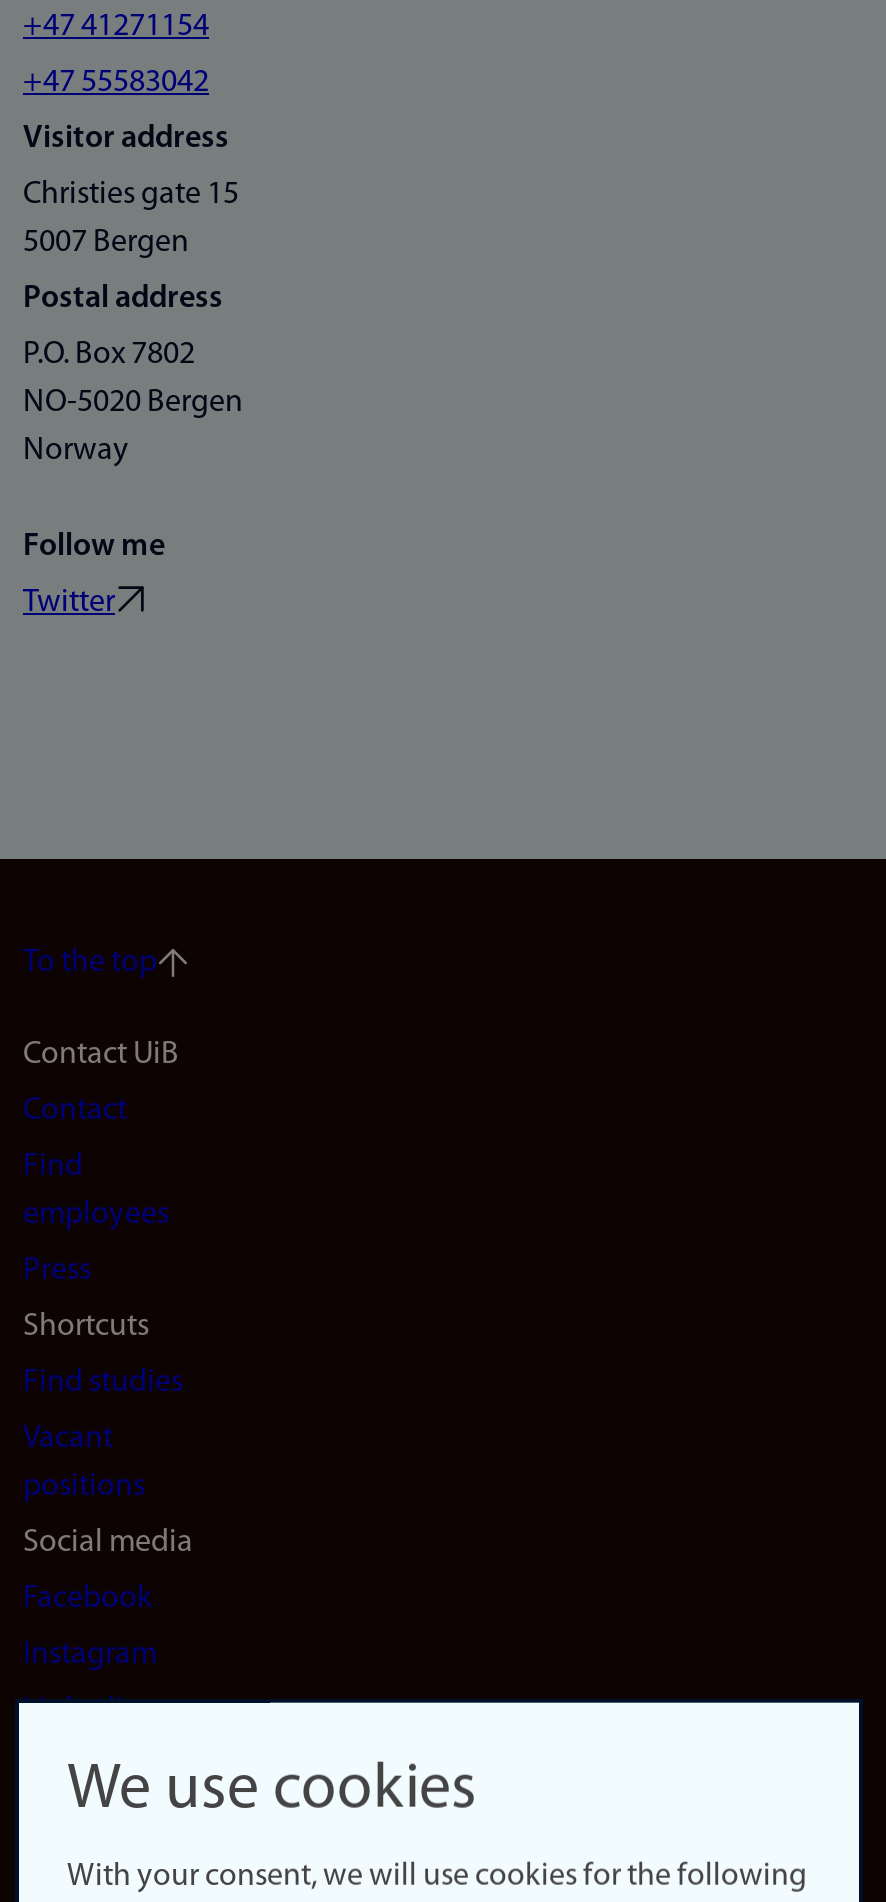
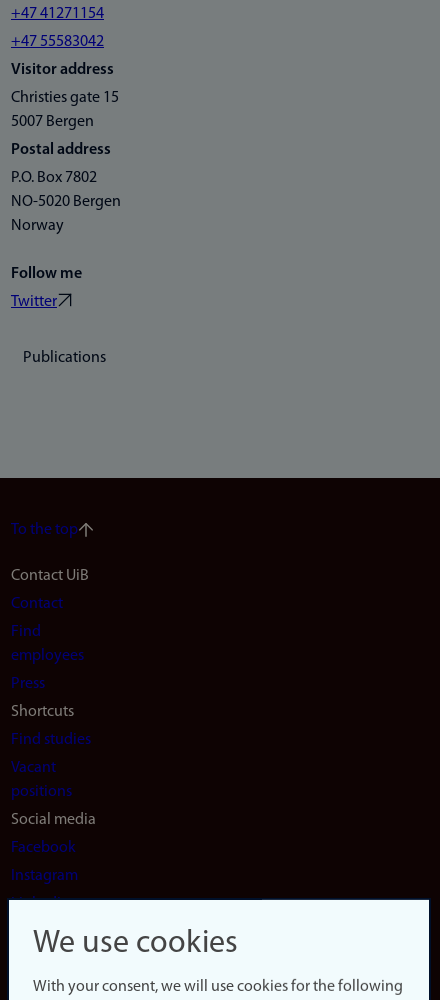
none -> [23,350,106,366] Publications

